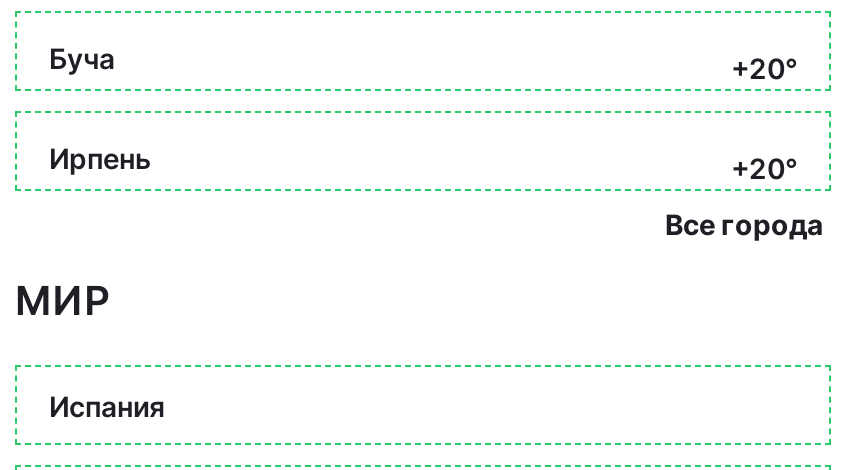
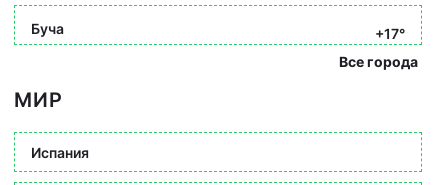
[49,51,797,185] +20° | Ирпень | +20° -> [375,25,405,42] +17°

